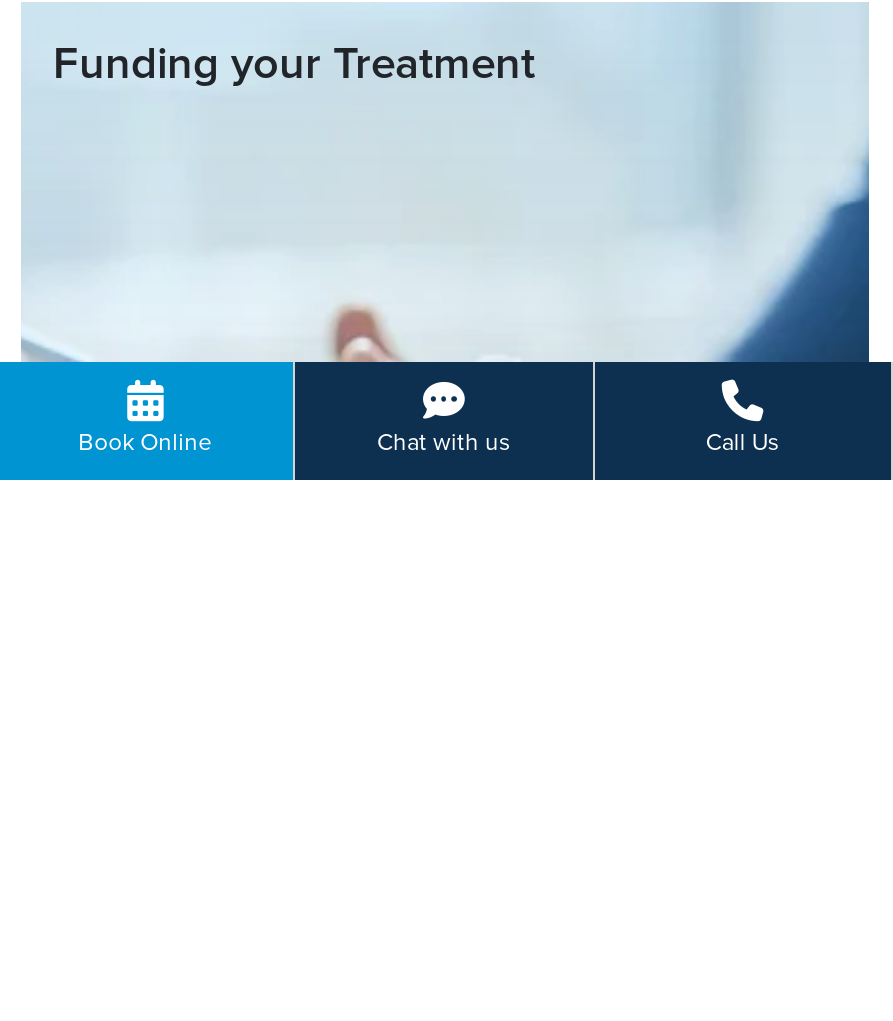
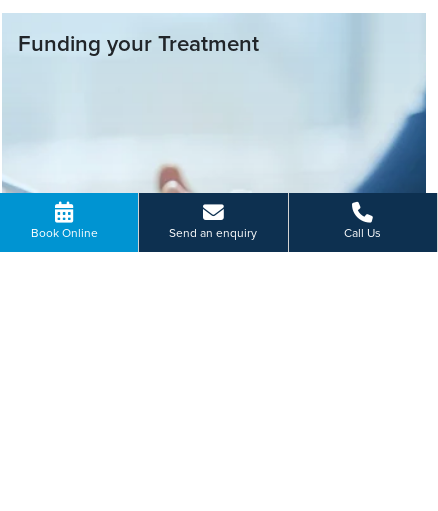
[377,429,511,459] Chat with us -> [169,226,257,241] Send an enquiry

